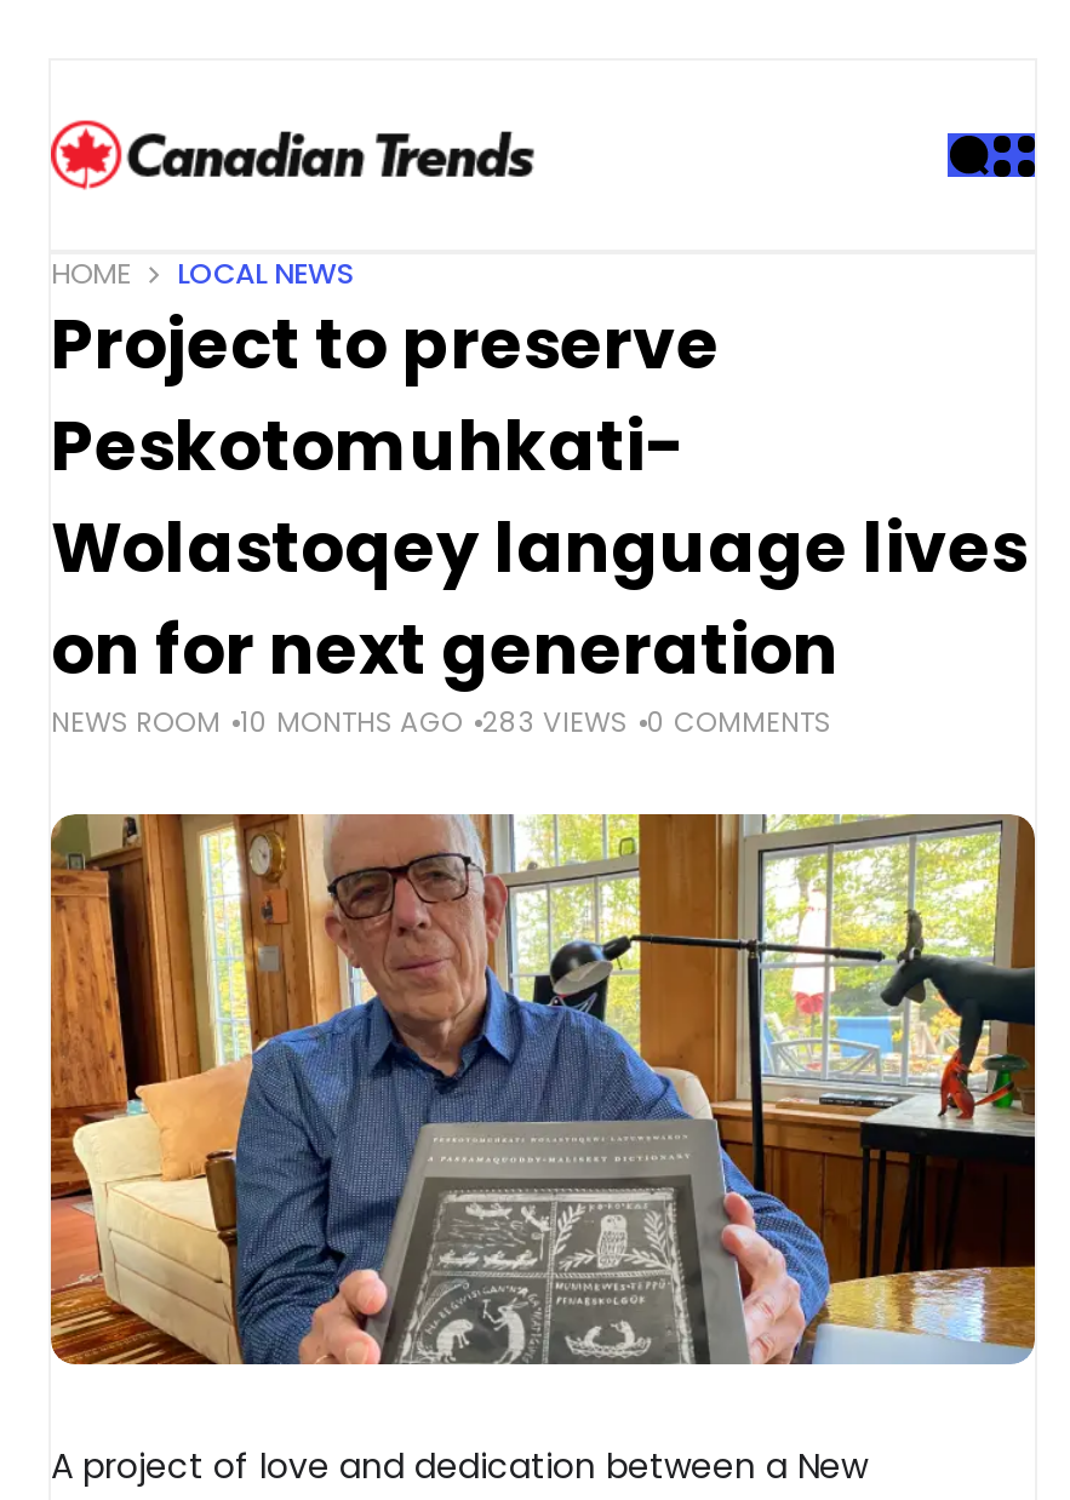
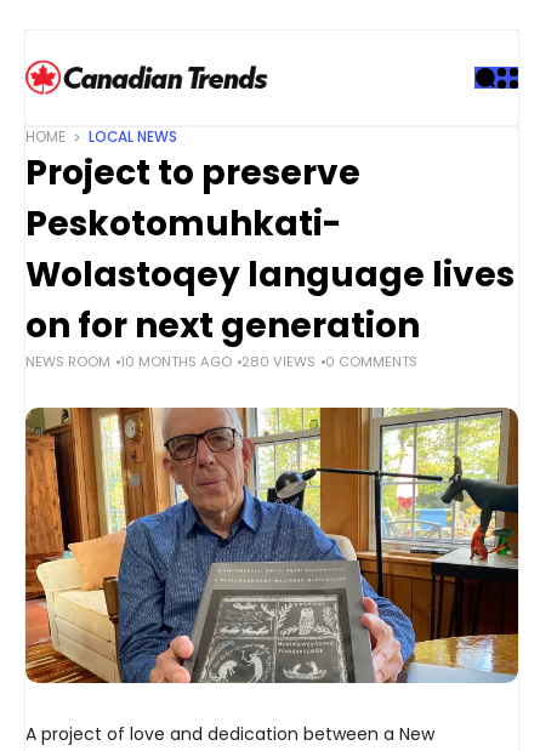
[51,703,831,742] NEWS ROOM 10 MONTHS AGO 283 VIEWS 0 COMMENTS -> [25,352,417,371] NEWS ROOM 10 MONTHS AGO 280 VIEWS 0 COMMENTS

